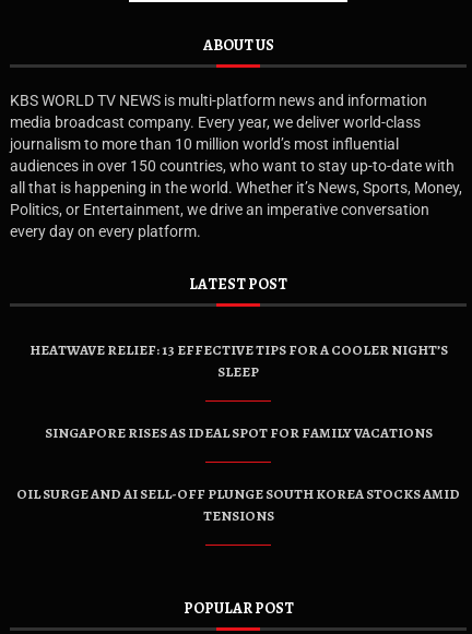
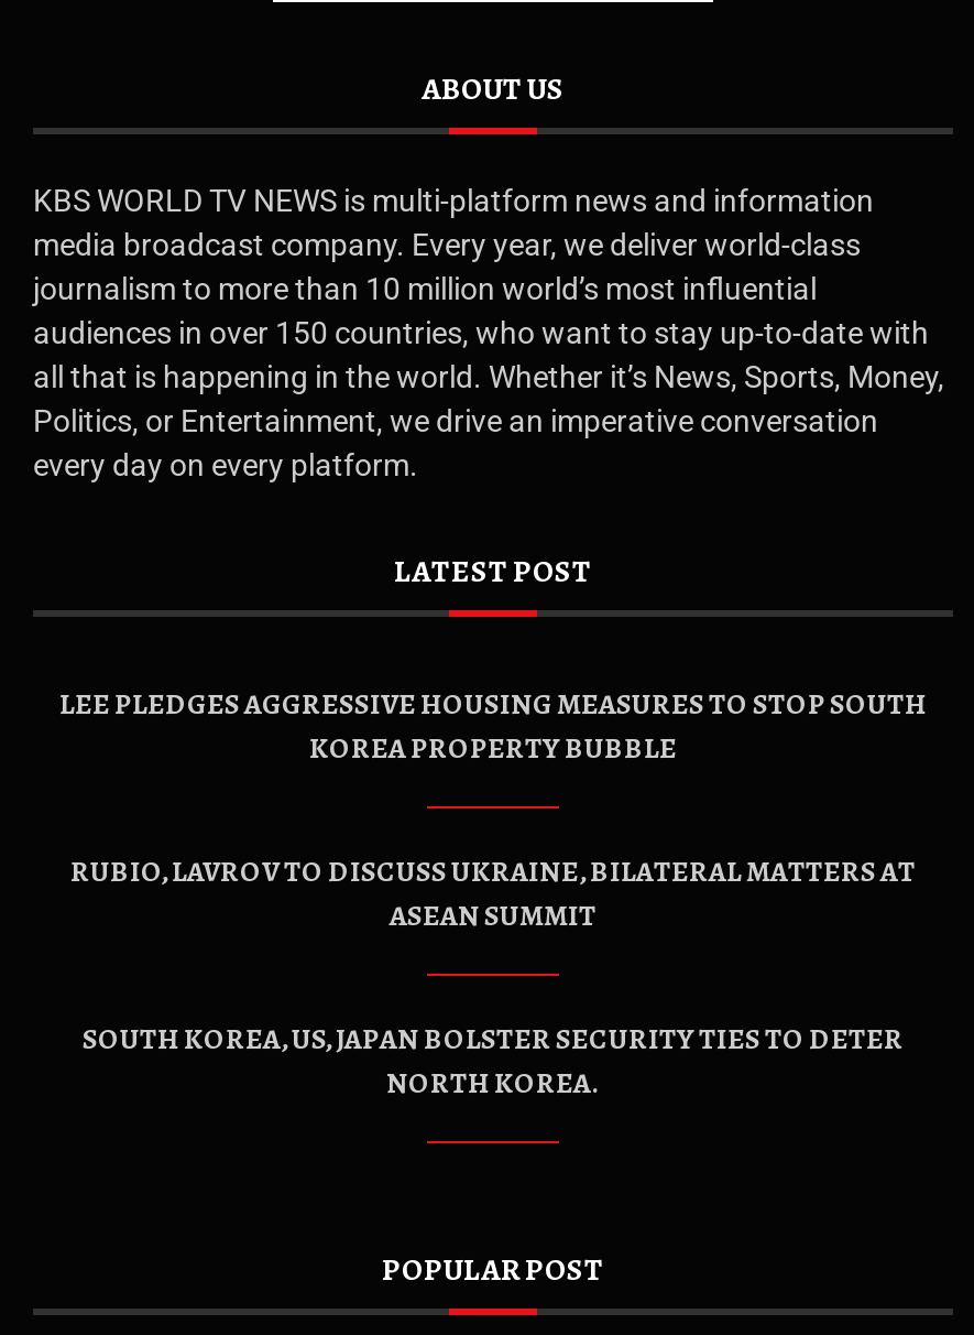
[29,340,447,381] HEATWAVE RELIEF: 13 EFFECTIVE TIPS FOR A COOLER NIGHT’S | SLEEP -> [59,685,927,767] LEE PLEDGES AGGRESSIVE HOUSING MEASURES TO STOP SOUTH | KOREA PROPERTY BUBBLE
[44,423,432,442] SINGAPORE RISES AS IDEAL SPOT FOR FAMILY VACATIONS -> [70,853,916,934] RUBIO, LAVROV TO DISCUSS UKRAINE, BILATERAL MATTERS AT | ASEAN SUMMIT
[16,485,460,525] OIL SURGE AND AI SELL-OFF PLUNGE SOUTH KOREA STOCKS AMID | TENSIONS -> [83,1020,904,1101] SOUTH KOREA, US, JAPAN BOLSTER SECURITY TIES TO DETER | NORTH KOREA.

